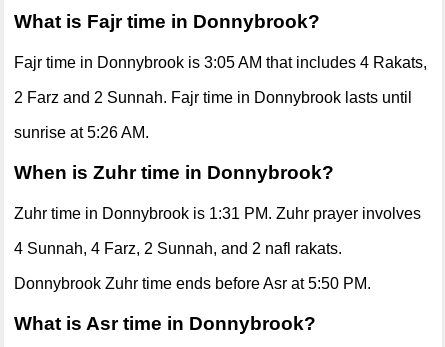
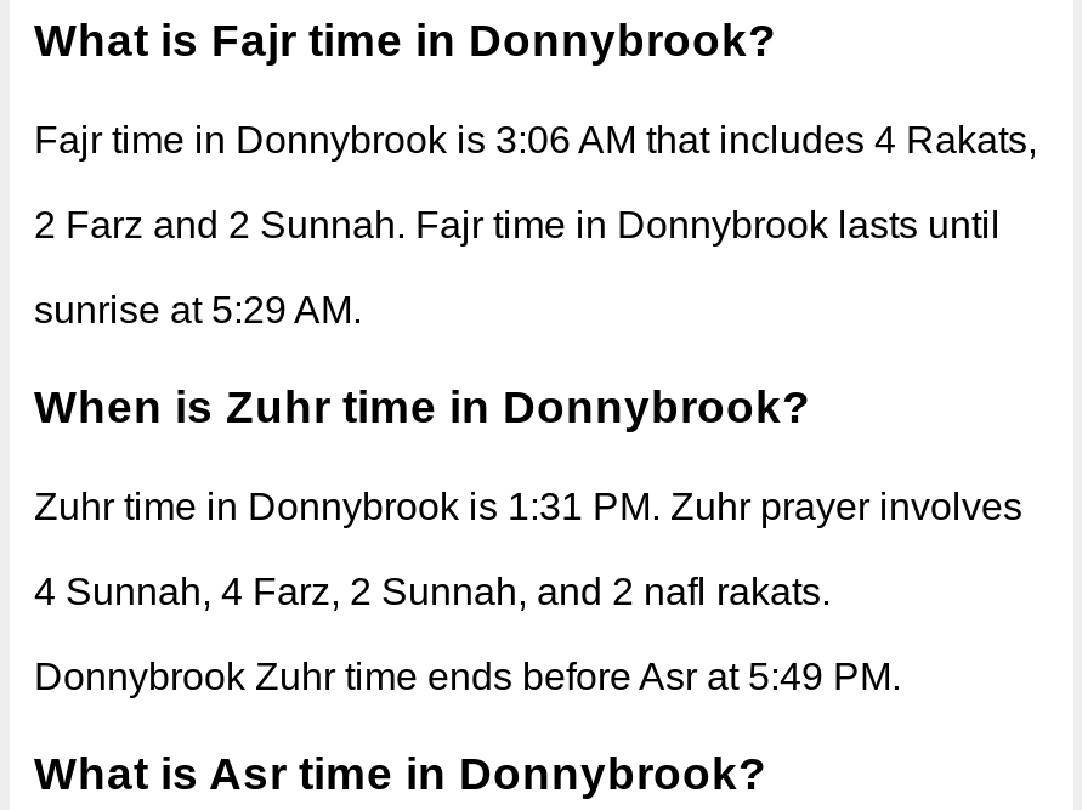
[14,54,427,71] Fajr time in Donnybrook is 3:05 AM that includes 4 Rakats, -> [34,119,1037,160] Fajr time in Donnybrook is 3:06 AM that includes 4 Rakats,
[14,124,149,141] sunrise at 5:26 AM. -> [34,289,362,330] sunrise at 5:29 AM.
[14,275,371,292] Donnybrook Zuhr time ends before Asr at 5:50 PM. -> [34,656,901,697] Donnybrook Zuhr time ends before Asr at 5:49 PM.

